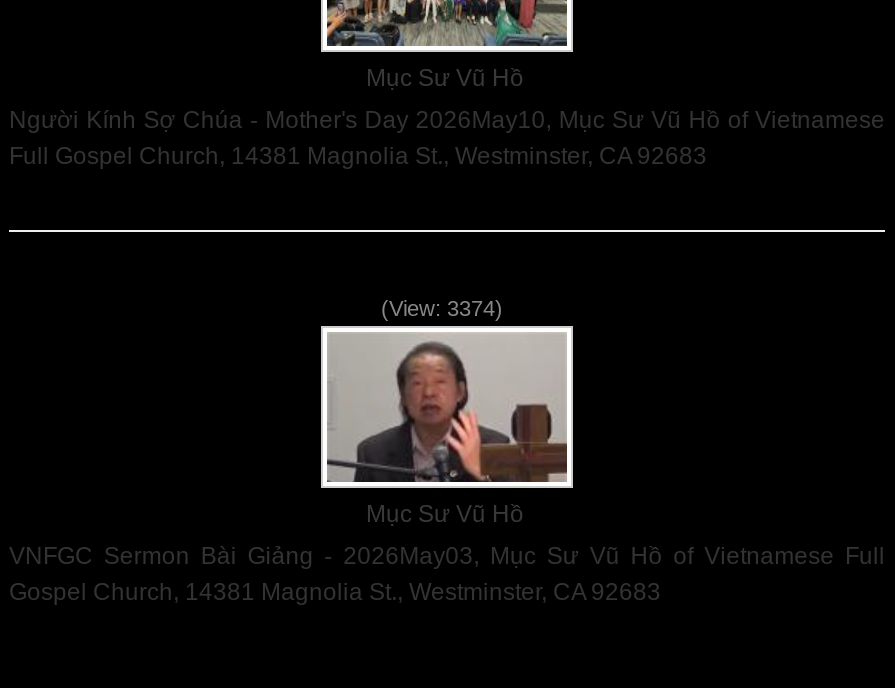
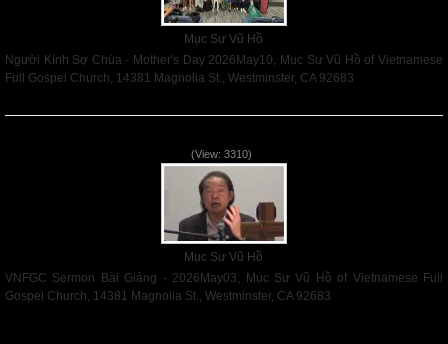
[381,296,503,320] (View: 3374) -> [191,148,252,160] (View: 3310)

